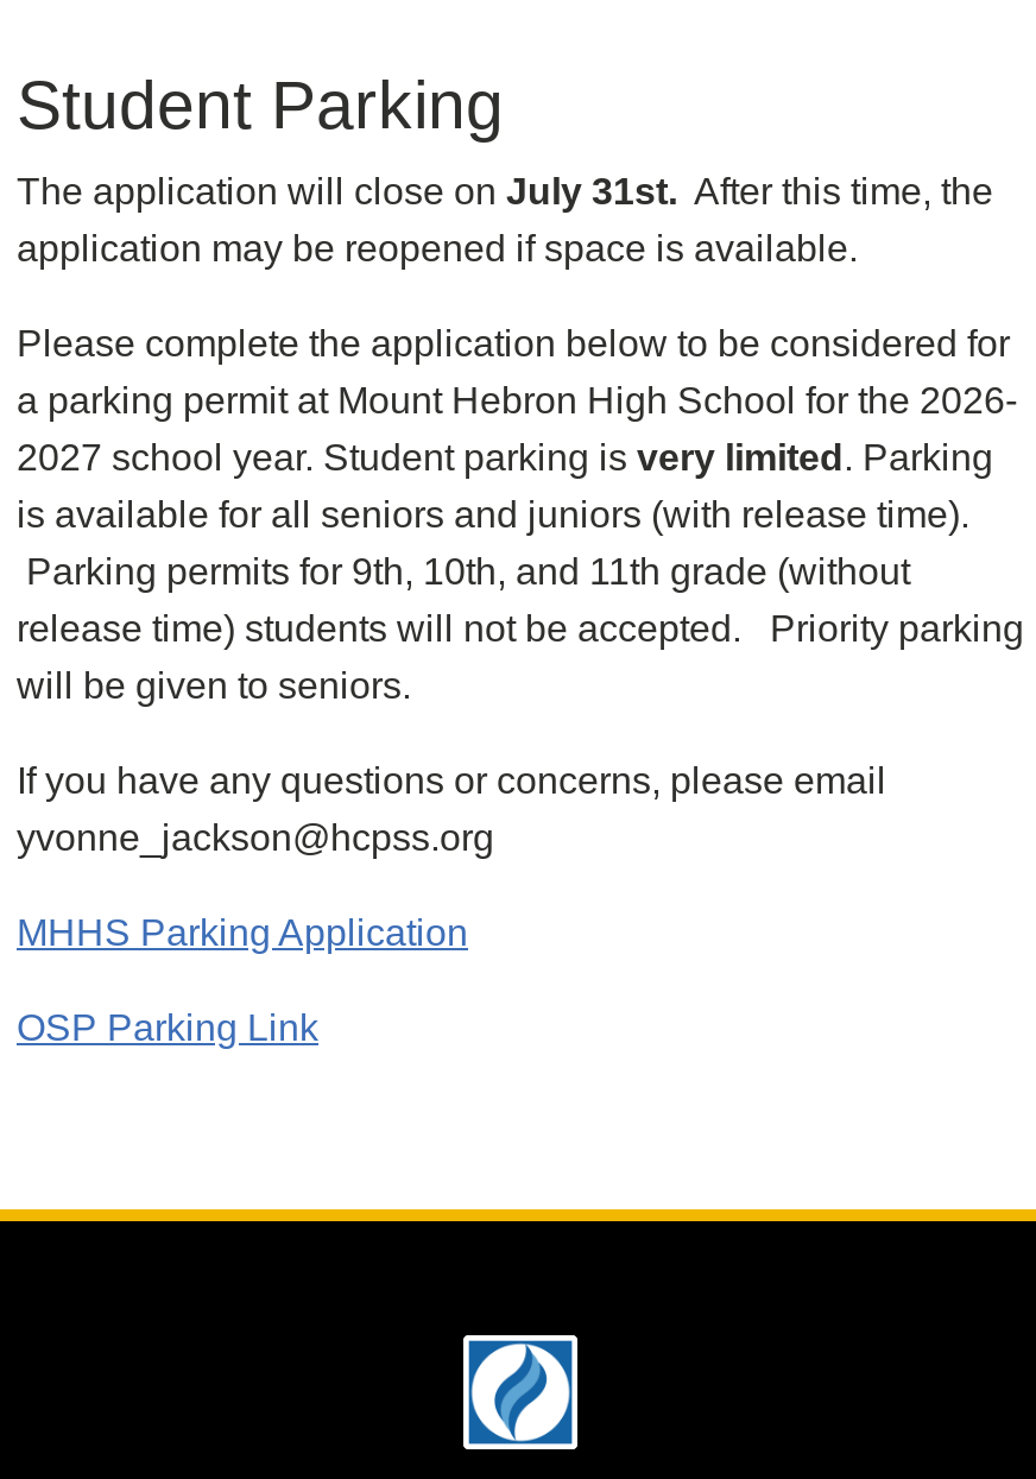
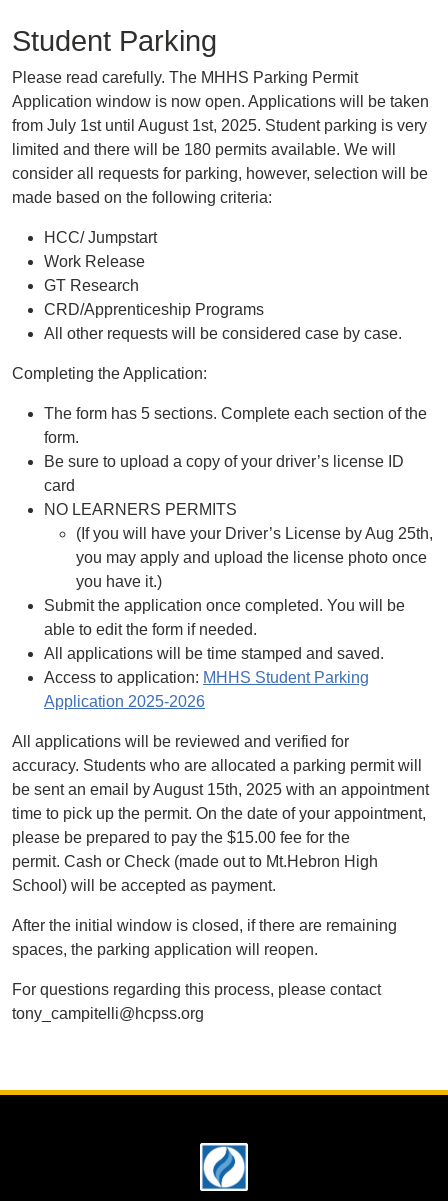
[17,171,1024,1048] The application will close on July 31st. After this time, the | application may be reopened if space is available. | Please complete the application below to be considered for | a parking permit at Mount Hebron High School for the 2026- | 2027 school year. Student parking is very limited. Parking | is available for all seniors and juniors (with release time). | Parking permits for 9th, 10th, and 11th grade (without | release time) students will not be accepted. Priority parking | will be given to seniors. | If you have any questions or concerns, please email | yvonne_jackson@hcpss.org | MHHS Parking Application | OSP Parking Link -> [12,69,433,1022] Please read carefully. The MHHS Parking Permit | Application window is now open. Applications will be taken | from July 1st until August 1st, 2025. Student parking is very | limited and there will be 180 permits available. We will | consider all requests for parking, however, selection will be | made based on the following criteria: | HCC/ Jumpstart | Work Release | GT Research | CRD/Apprenticeship Programs | All other requests will be considered case by case. | Completing the Application: | The form has 5 sections. Complete each section of the | form. | Be sure to upload a copy of your driver’s license ID | card | NO LEARNERS PERMITS | (If you will have your Driver’s License by Aug 25th, | you may apply and upload the license photo once | you have it.) | Submit the application once completed. You will be | able to edit the form if needed. | All applications will be time stamped and saved. | Access to application: MHHS Student Parking | Application 2025-2026 | All applications will be reviewed and verified for | accuracy. Students who are allocated a parking permit will | be sent an email by August 15th, 2025 with an appointment | time to pick up the permit. On the date of your appointment, | please be prepared to pay the $15.00 fee for the | permit. Cash or Check (made out to Mt.Hebron High | School) will be accepted as payment. | After the initial window is closed, if there are remaining | spaces, the parking application will reopen. | For questions regarding this process, please contact | tony_campitelli@hcpss.org

